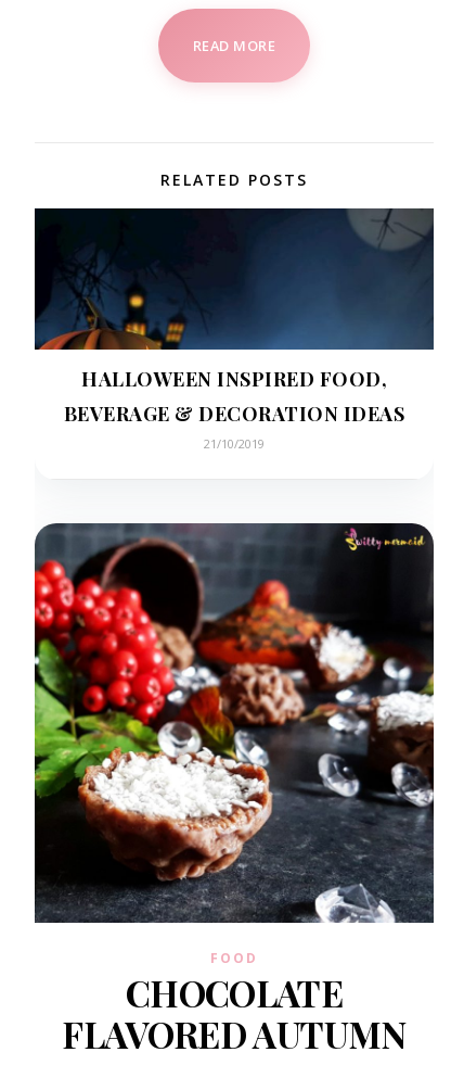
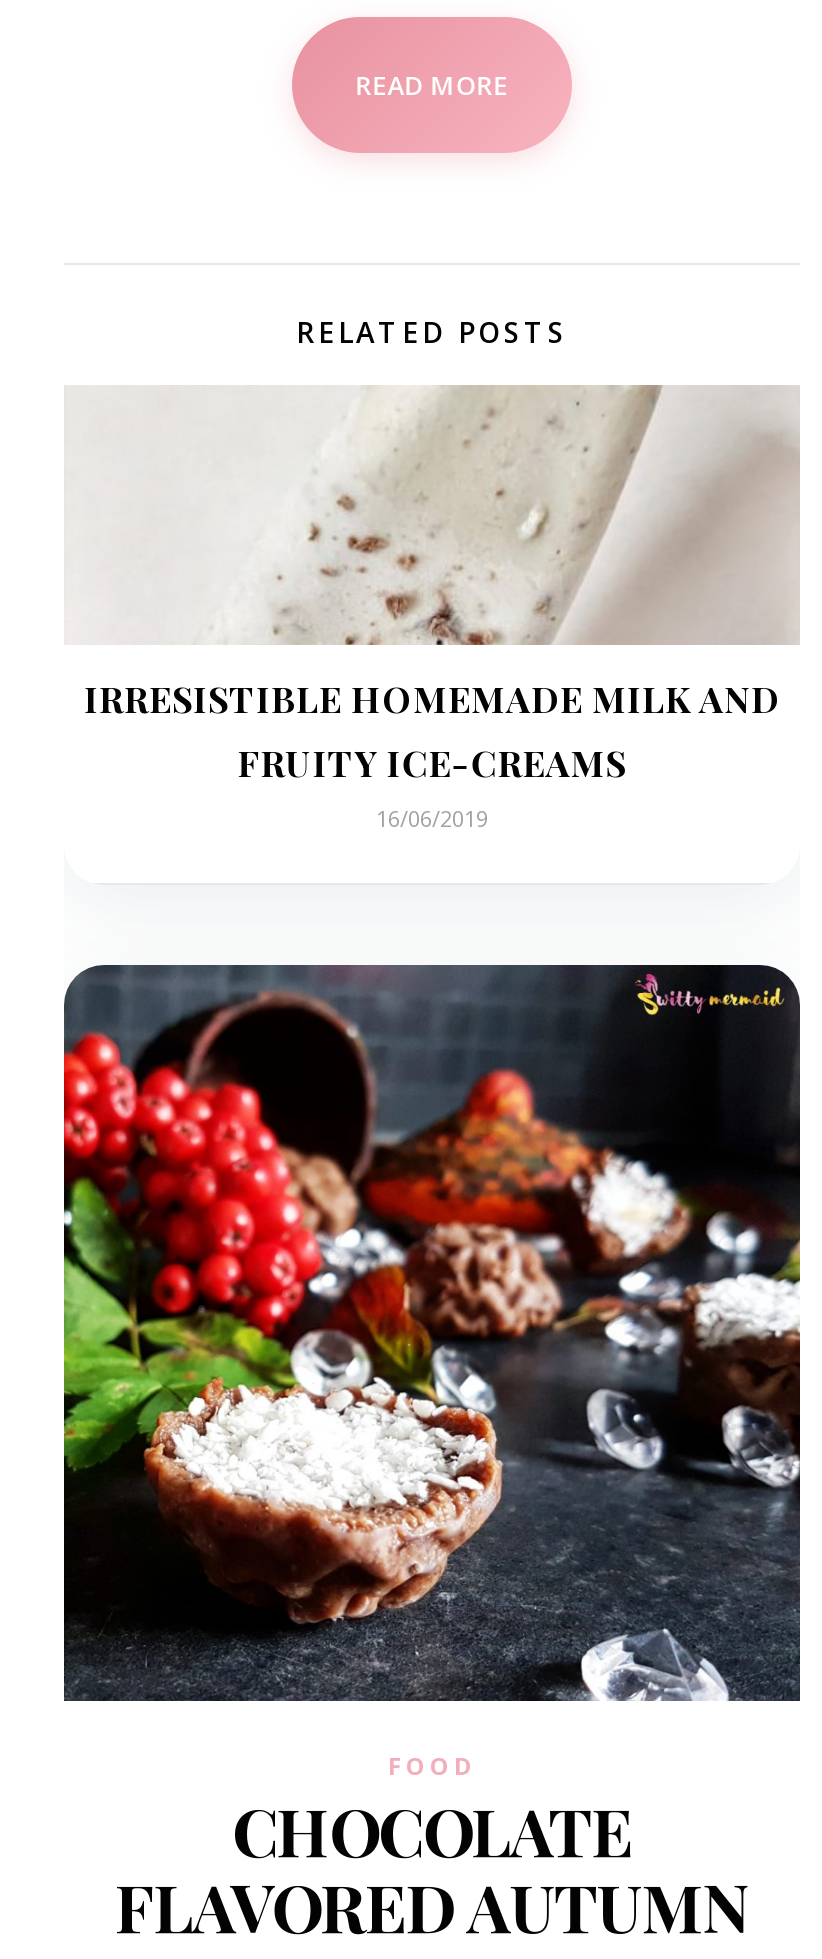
[34,207,435,452] [image] | HALLOWEEN INSPIRED FOOD, | BEVERAGE & DECORATION IDEAS | 21/10/2019 -> [64,385,800,833] [image] | IRRESISTIBLE HOMEMADE MILK AND | FRUITY ICE-CREAMS | 16/06/2019

